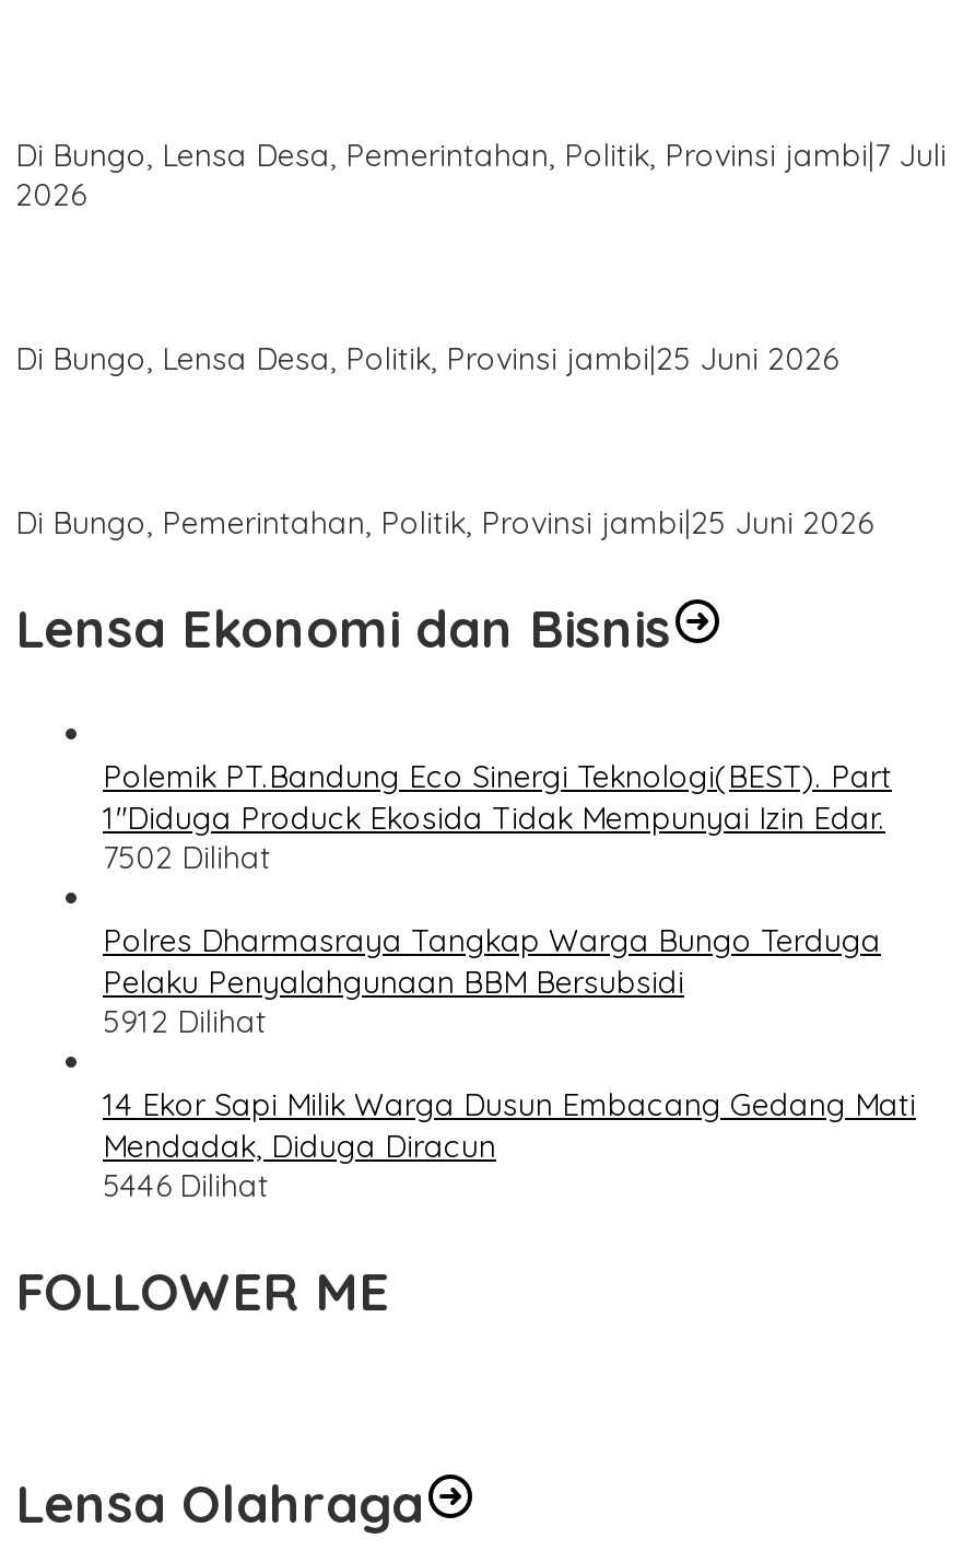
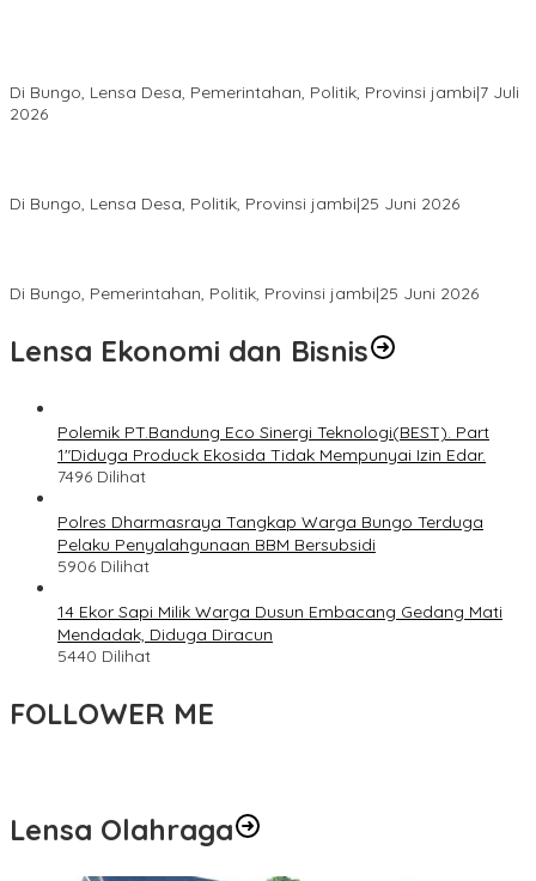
[103,839,271,878] 7502 Dilihat -> [57,466,146,488] 7496 Dilihat
[103,1003,267,1042] 5912 Dilihat -> [57,556,150,577] 5906 Dilihat
[103,1167,269,1206] 5446 Dilihat -> [57,646,151,667] 5440 Dilihat

